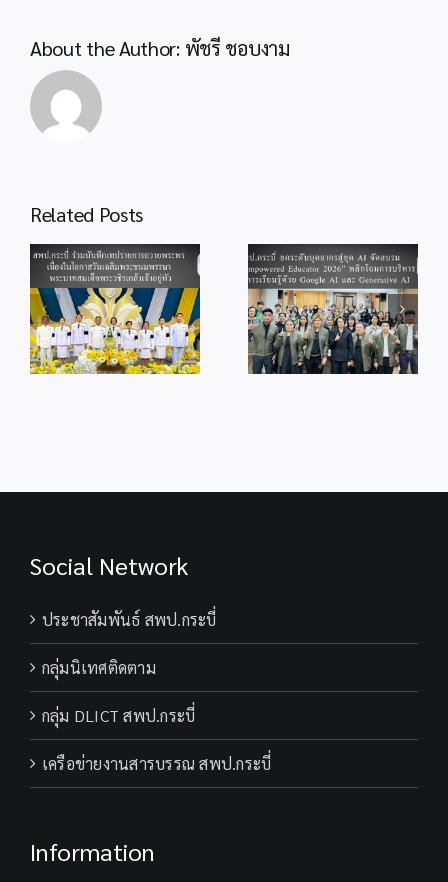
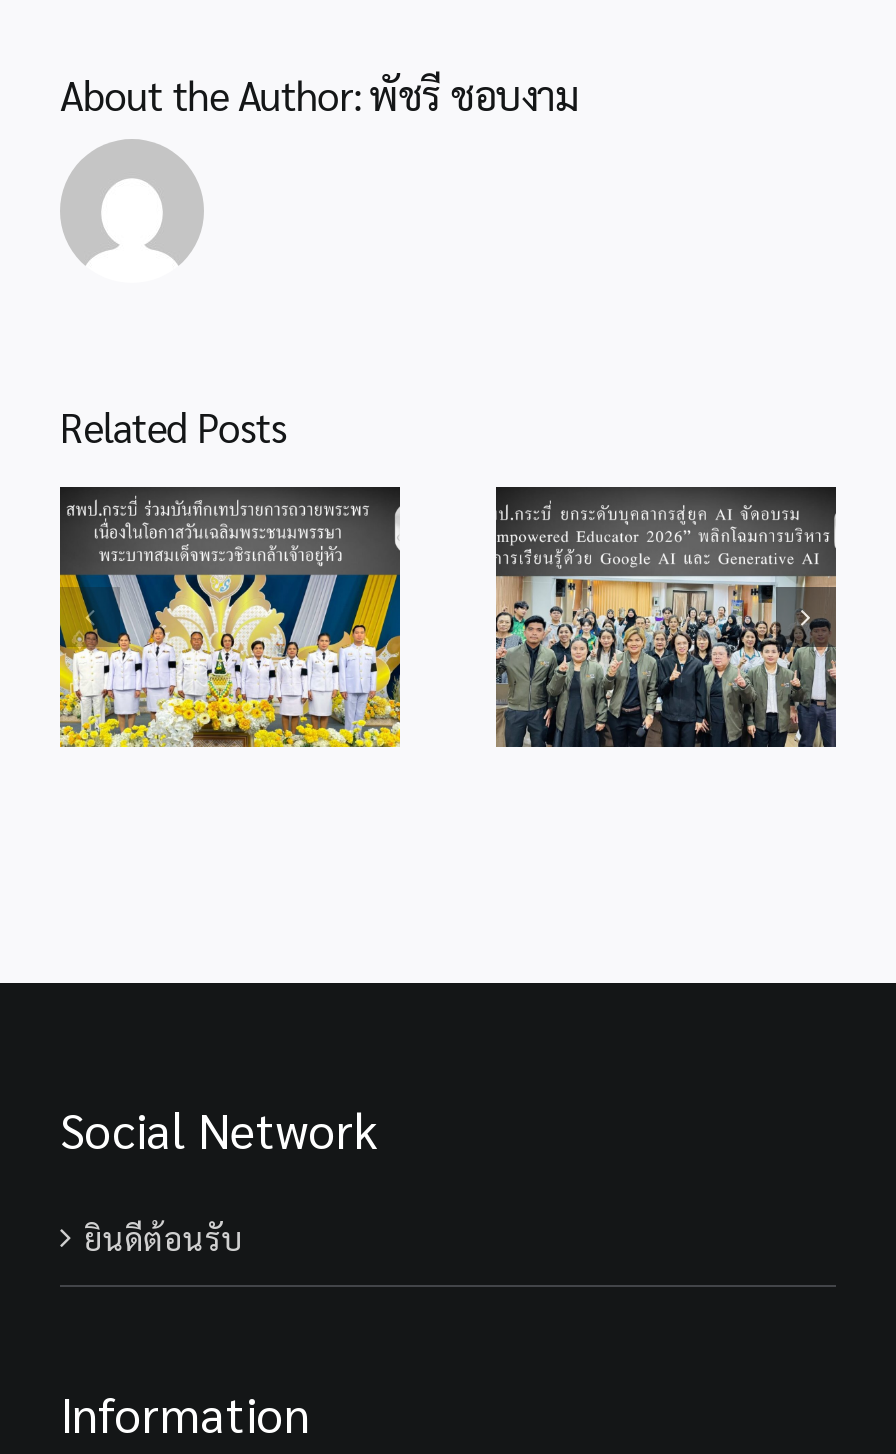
[42,609,271,774] ประชาสัมพันธ์ สพป.กระบี่ | กลุ่มนิเทศติดตาม | กลุ่ม DLICT สพป.กระบี่ | เครือข่ายงานสารบรรณ สพป.กระบี่ -> [84,1218,242,1260] ยินดีต้อนรับ

